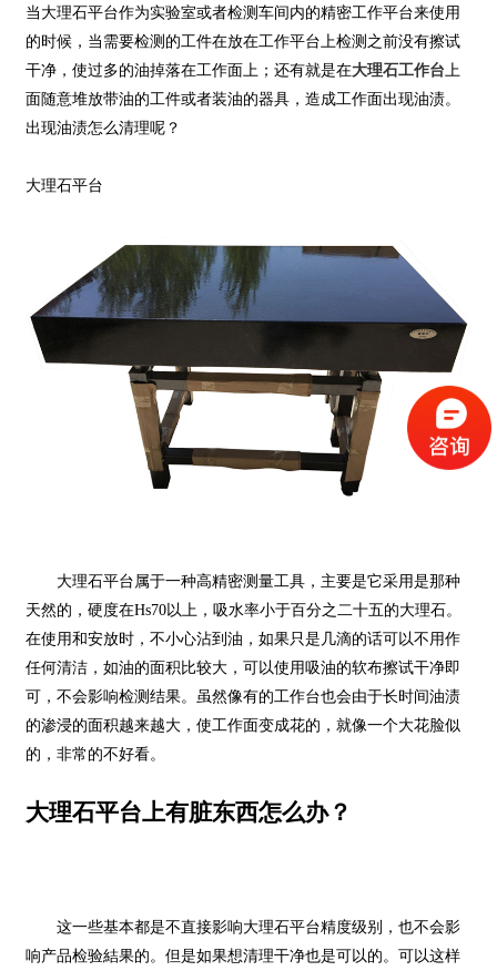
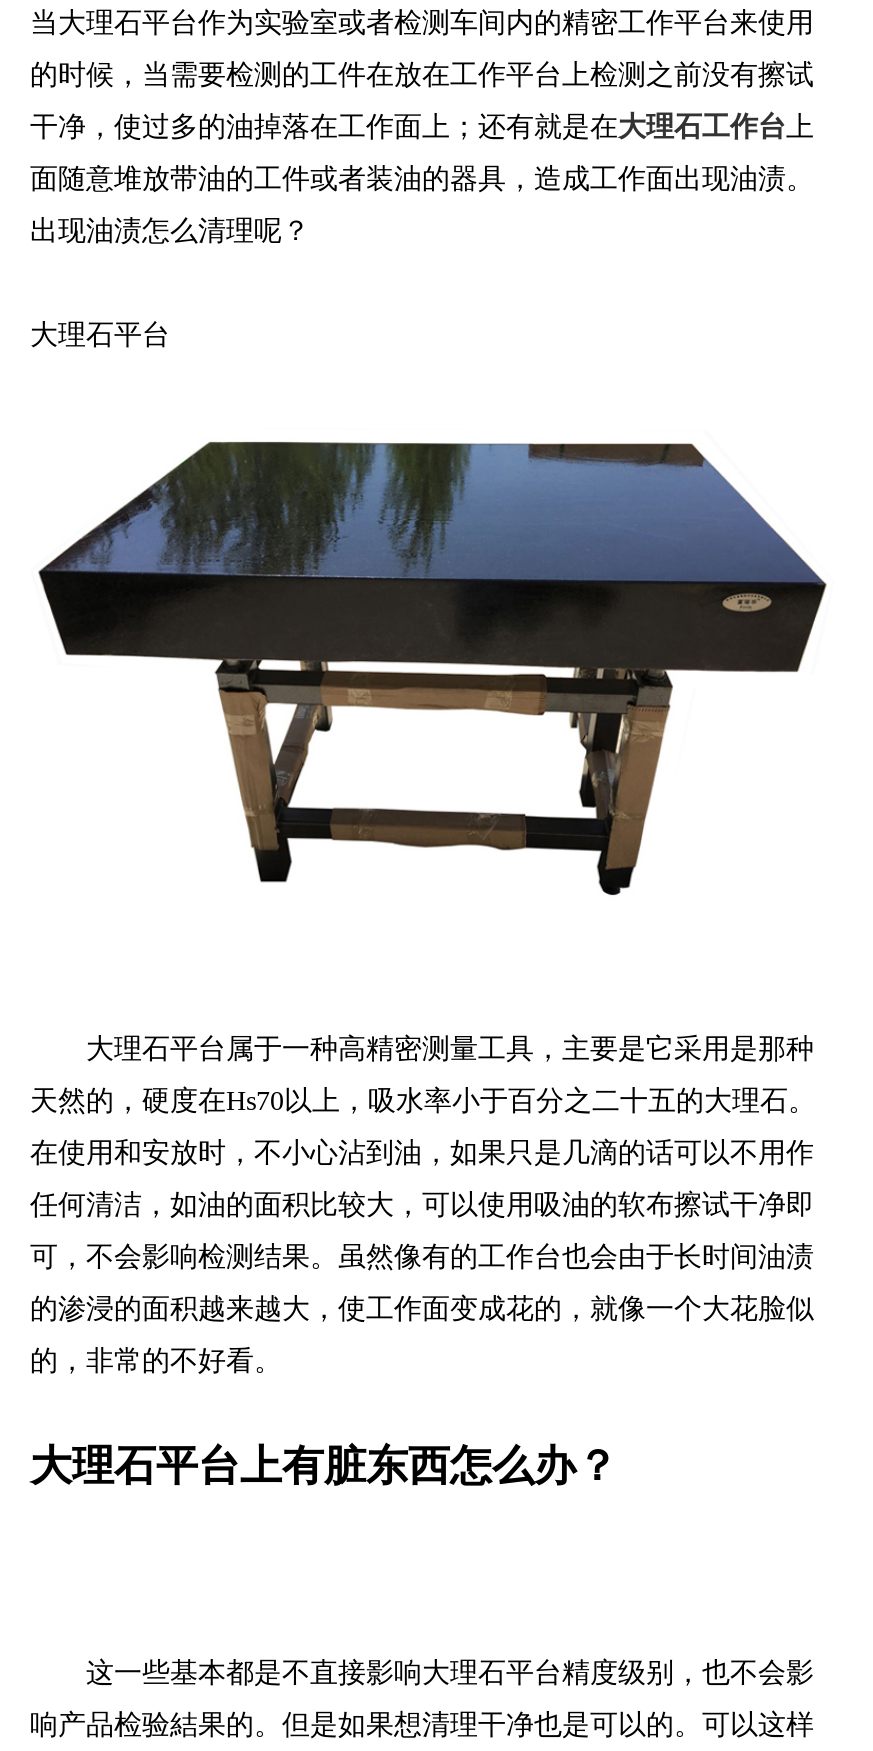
[406,385,493,471] [image] -> none

